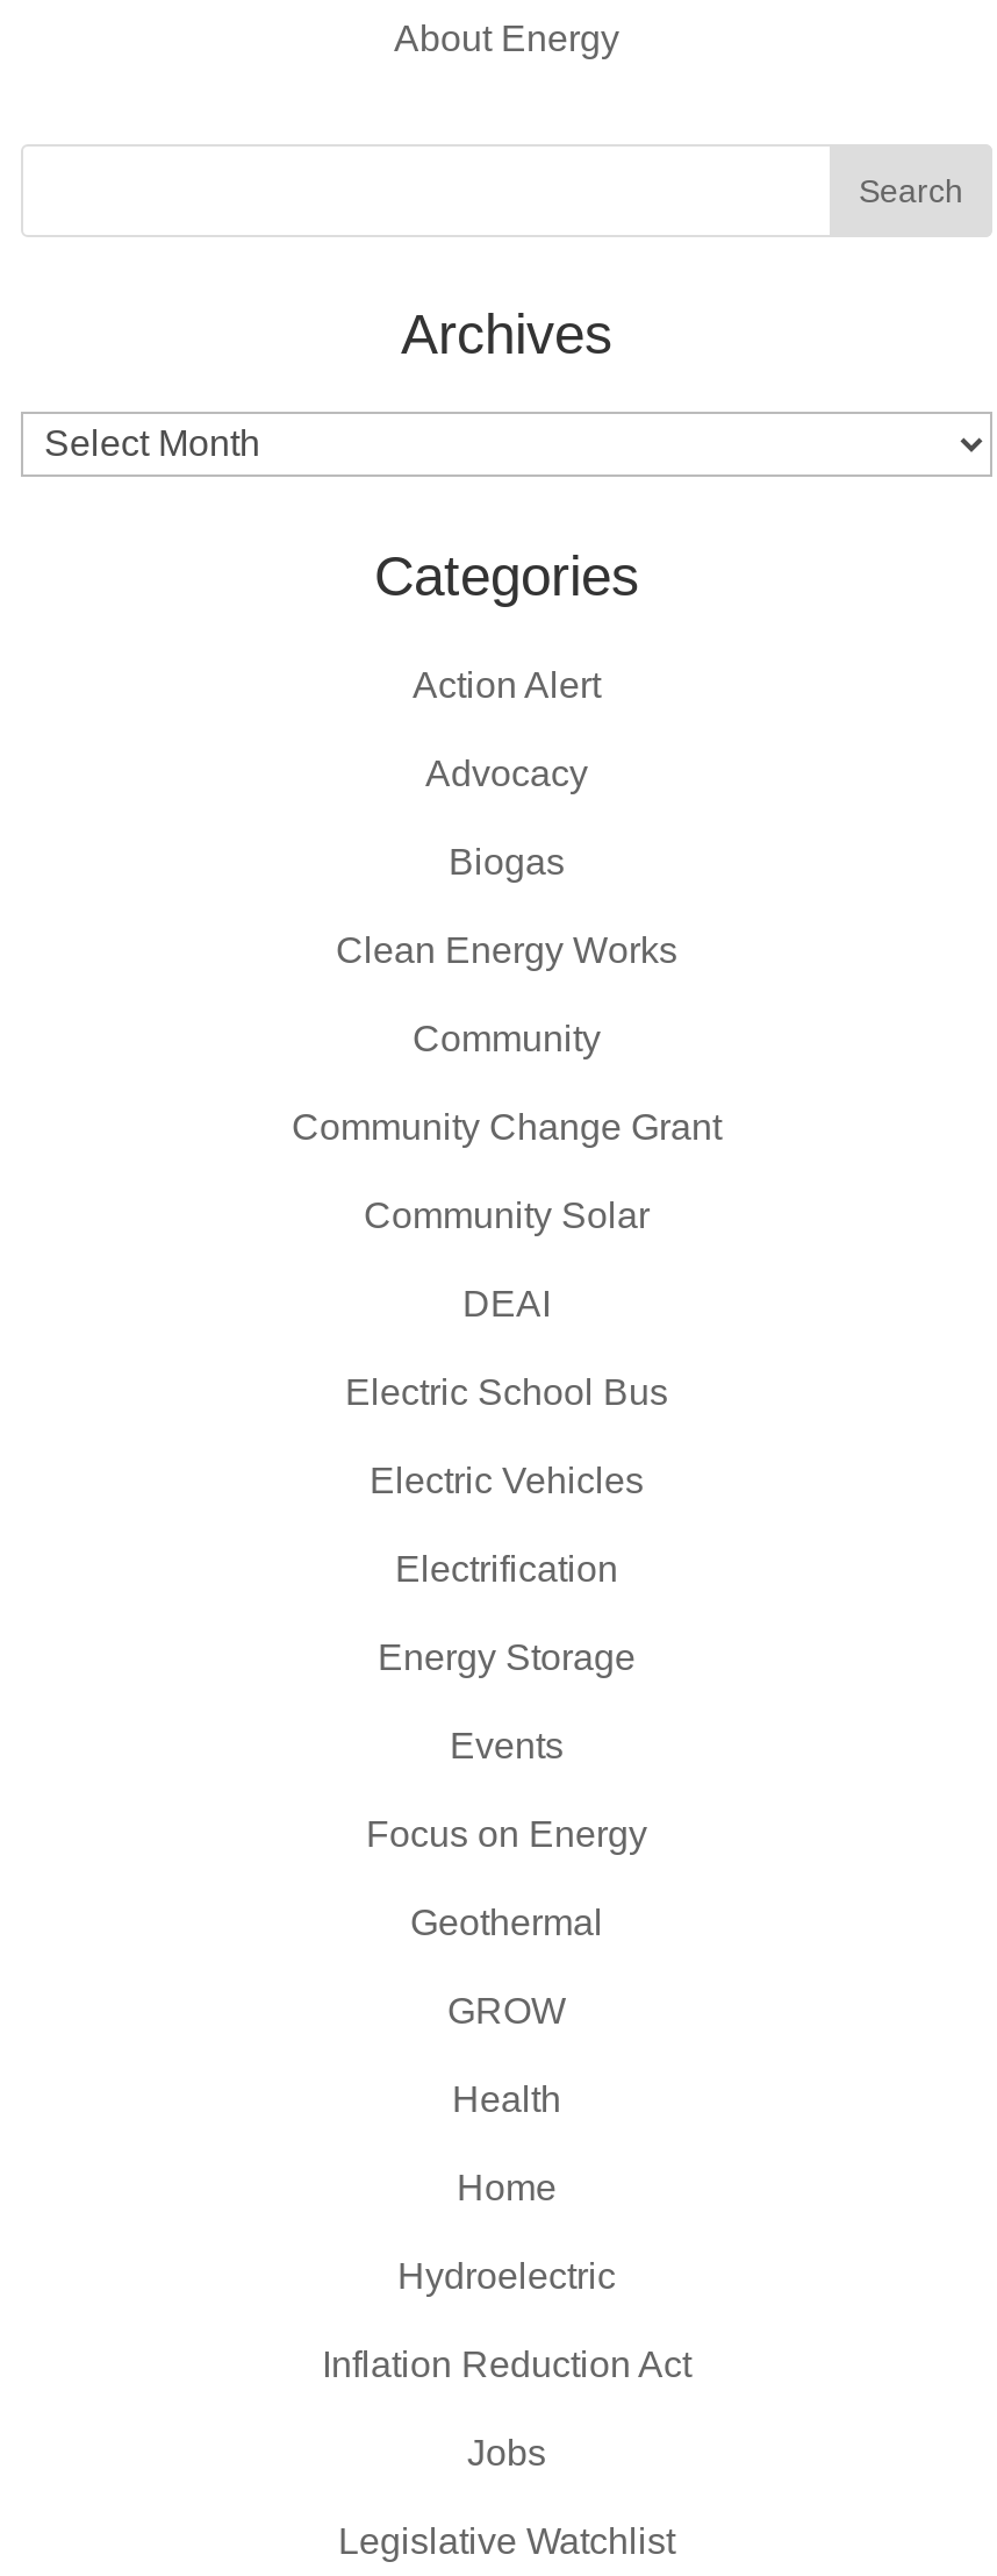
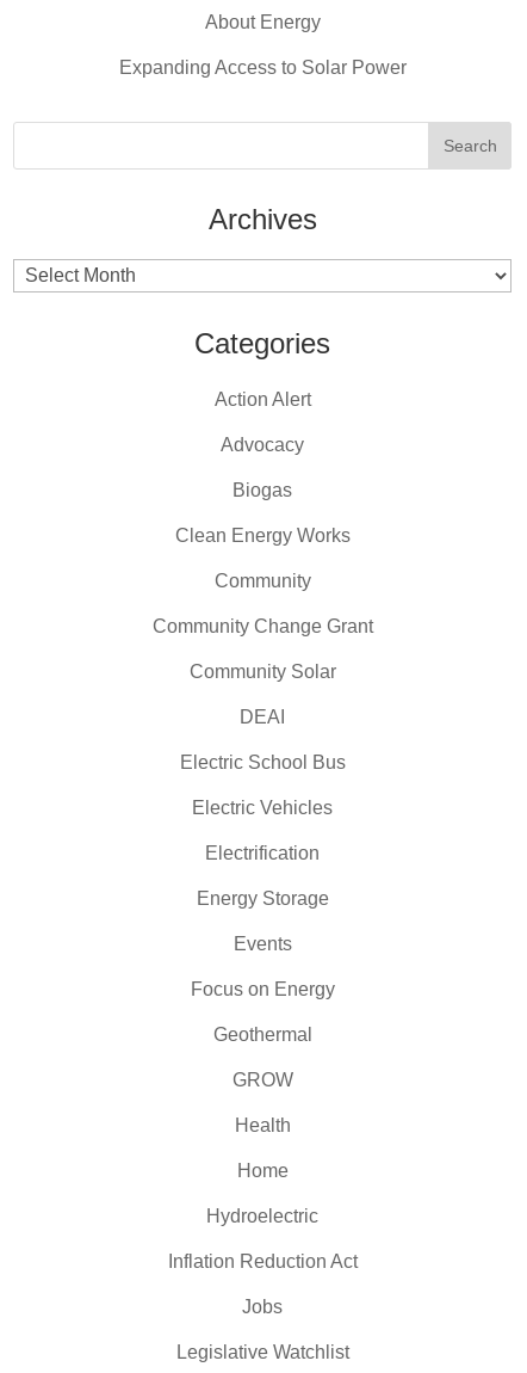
none -> [119,57,406,77] Expanding Access to Solar Power

